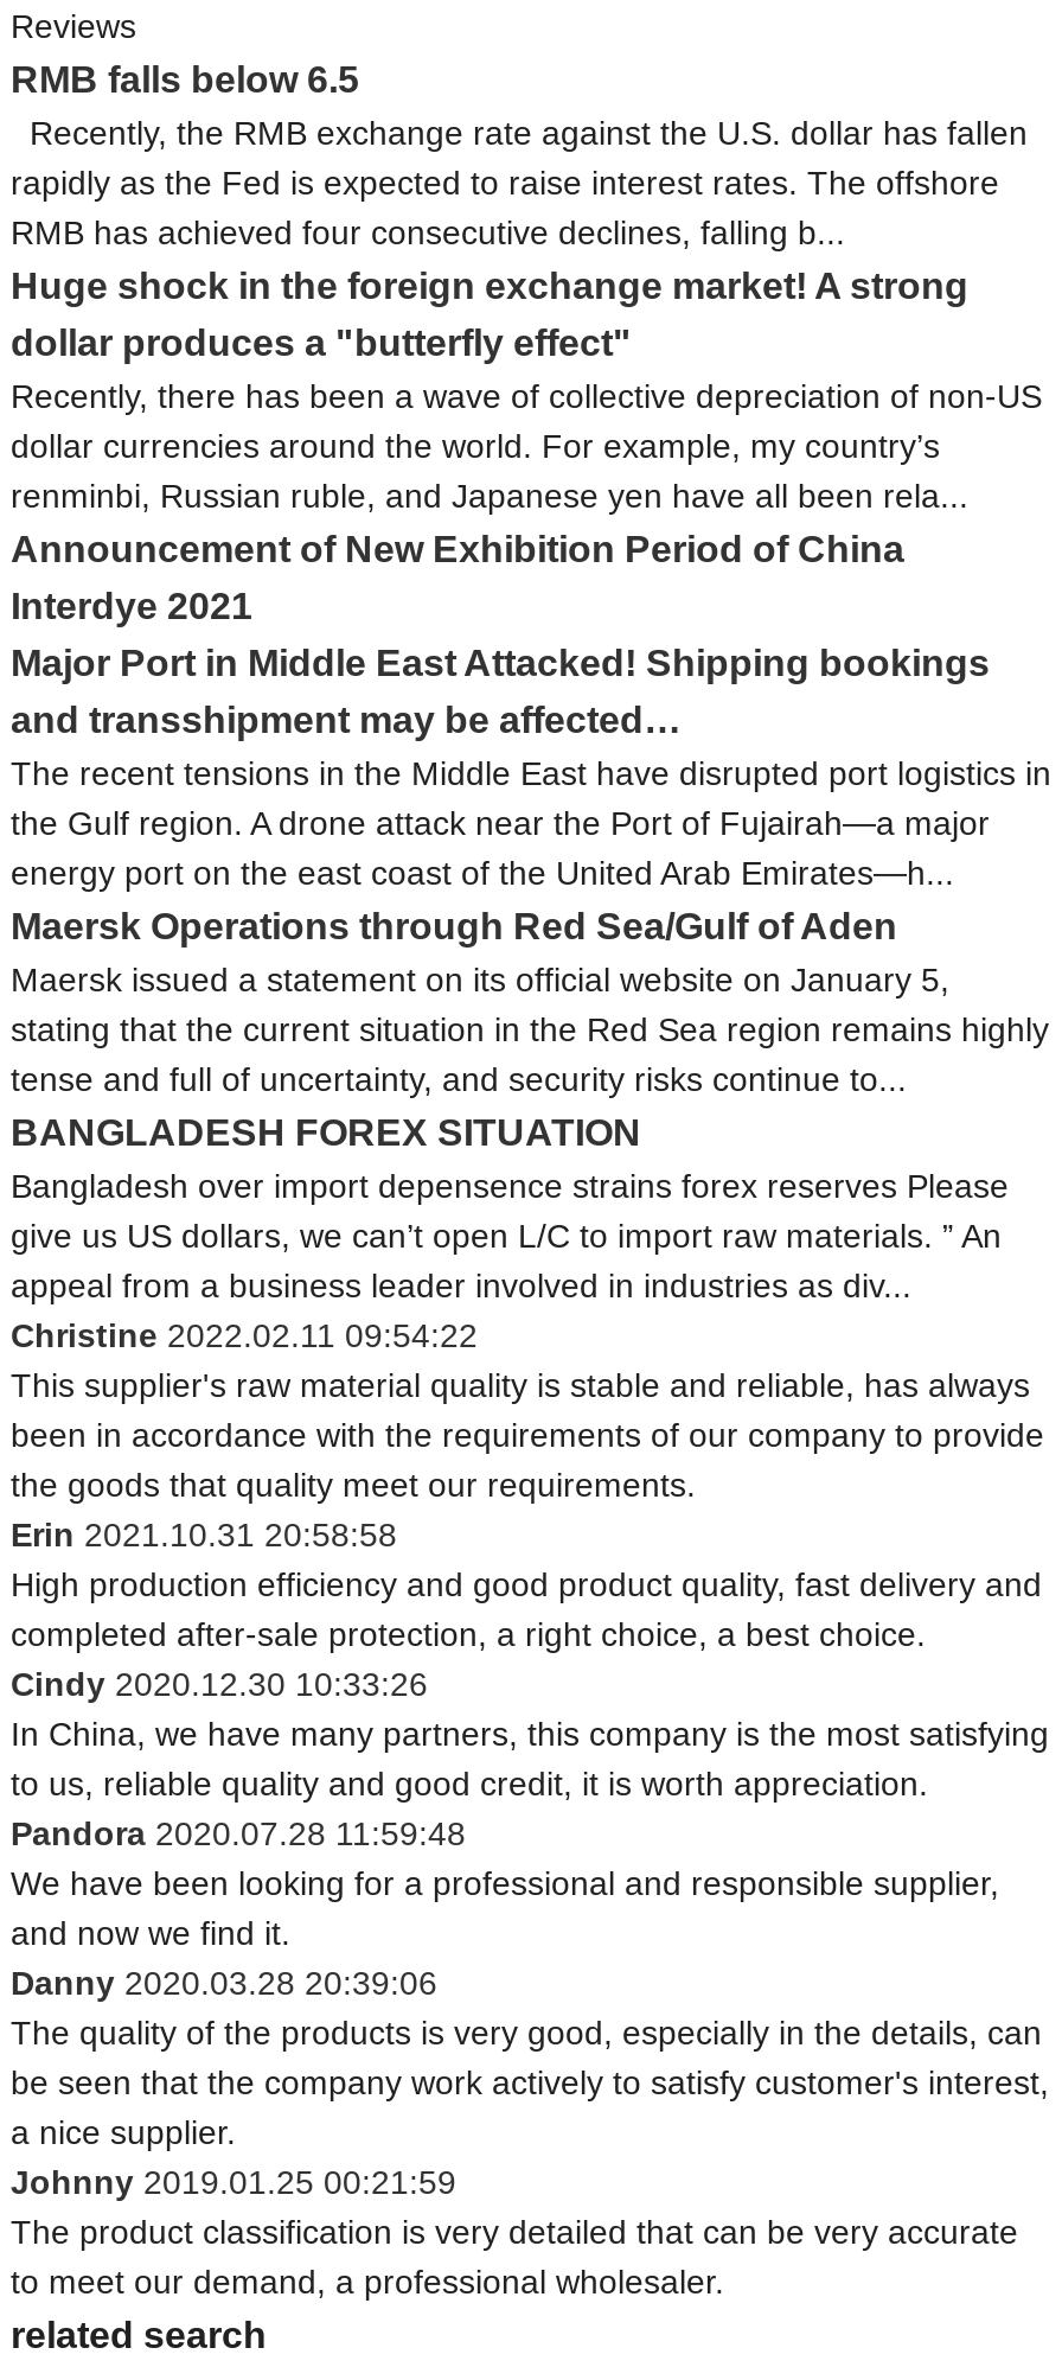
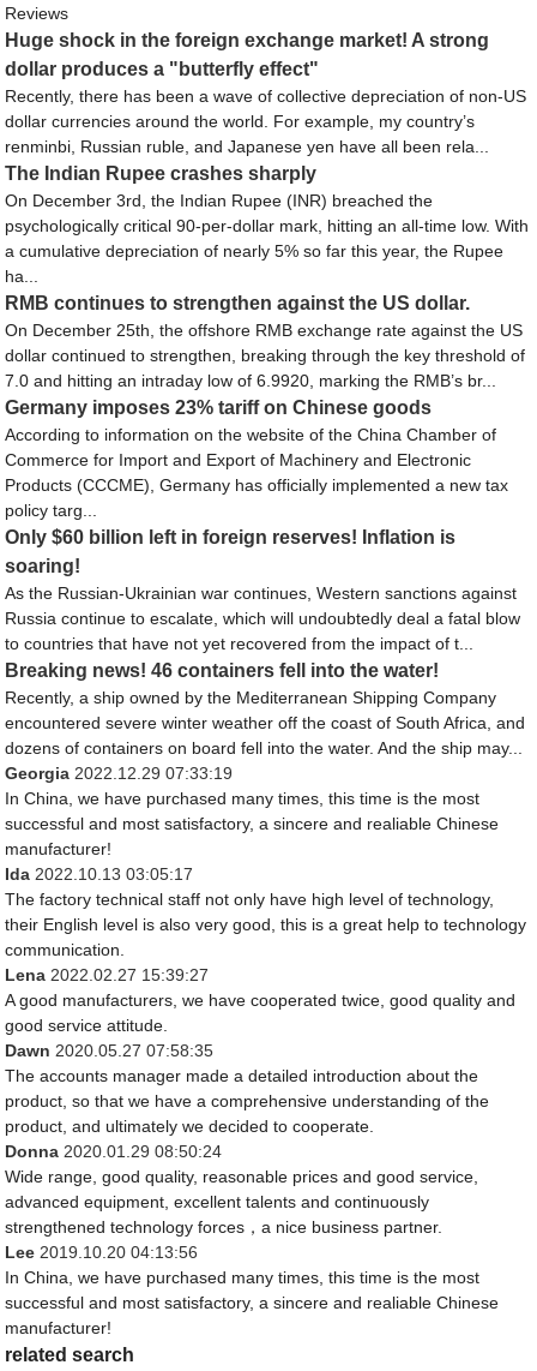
[11,60,1028,252] RMB falls below 6.5 | Recently, the RMB exchange rate against the U.S. dollar has fallen | rapidly as the Fed is expected to raise interest rates. The offshore | RMB has achieved four consecutive declines, falling b... -> none
moved [11,266,1042,515] -> [5,30,527,156]: Huge shock in the foreign exchange market! A strong | dollar produces a "butterfly effect" | Recently, there has been a wave of collective depreciation of non-US | dollar currencies around the world. For example, my country’s | renminbi, Russian ruble, and Japanese yen have all been rela...
[11,529,1051,2301] Announcement of New Exhibition Period of China | Interdye 2021 | Major Port in Middle East Attacked! Shipping bookings | and transshipment may be affected… | The recent tensions in the Middle East have disrupted port logistics in | the Gulf region. A drone attack near the Port of Fujairah—a major | energy port on the east coast of the United Arab Emirates—h... | Maersk Operations through Red Sea/Gulf of Aden | Maersk issued a statement on its official website on January 5, | stating that the current situation in the Red Sea region remains highly | tense and full of uncertainty, and security risks continue to... | BANGLADESH FOREX SITUATION | Bangladesh over import depensence strains forex reserves Please | give us US dollars, we can’t open L/C to import raw materials. ” An | appeal from a business leader involved in industries as div... | Christine 2022.02.11 09:54:22 | This supplier's raw material quality is stable and reliable, has always | been in accordance with the requirements of our company to provide | the goods that quality meet our requirements. | Erin 2021.10.31 20:58:58 | High production efficiency and good product quality, fast delivery and | completed after-sale protection, a right choice, a best choice. | Cindy 2020.12.30 10:33:26 | In China, we have many partners, this company is the most satisfying | to us, reliable quality and good credit, it is worth appreciation. | Pandora 2020.07.28 11:59:48 | We have been looking for a professional and responsible supplier, | and now we find it. | Danny 2020.03.28 20:39:06 | The quality of the products is very good, especially in the details, can | be seen that the company work actively to satisfy customer's interest, | a nice supplier. | Johnny 2019.01.25 00:21:59 | The product classification is very detailed that can be very accurate | to meet our demand, a professional wholesaler. -> [5,163,529,1338] The Indian Rupee crashes sharply | On December 3rd, the Indian Rupee (INR) breached the | psychologically critical 90-per-dollar mark, hitting an all-time low. With | a cumulative depreciation of nearly 5% so far this year, the Rupee | ha... | RMB continues to strengthen against the US dollar. | On December 25th, the offshore RMB exchange rate against the US | dollar continued to strengthen, breaking through the key threshold of | 7.0 and hitting an intraday low of 6.9920, marking the RMB’s br... | Germany imposes 23% tariff on Chinese goods | According to information on the website of the China Chamber of | Commerce for Import and Export of Machinery and Electronic | Products (CCCME), Germany has officially implemented a new tax | policy targ... | Only $60 billion left in foreign reserves! Inflation is | soaring! | As the Russian-Ukrainian war continues, Western sanctions against | Russia continue to escalate, which will undoubtedly deal a fatal blow | to countries that have not yet recovered from the impact of t... | Breaking news! 46 containers fell into the water! | Recently, a ship owned by the Mediterranean Shipping Company | encountered severe winter weather off the coast of South Africa, and | dozens of containers on board fell into the water. And the ship may... | Georgia 2022.12.29 07:33:19 | In China, we have purchased many times, this time is the most | successful and most satisfactory, a sincere and realiable Chinese | manufacturer! | Ida 2022.10.13 03:05:17 | The factory technical staff not only have high level of technology, | their English level is also very good, this is a great help to technology | communication. | Lena 2022.02.27 15:39:27 | A good manufacturers, we have cooperated twice, good quality and | good service attitude. | Dawn 2020.05.27 07:58:35 | The accounts manager made a detailed introduction about the | product, so that we have a comprehensive understanding of the | product, and ultimately we decided to cooperate. | Donna 2020.01.29 08:50:24 | Wide range, good quality, reasonable prices and good service, | advanced equipment, excellent talents and continuously | strengthened technology forces，a nice business partner. | Lee 2019.10.20 04:13:56 | In China, we have purchased many times, this time is the most | successful and most satisfactory, a sincere and realiable Chinese | manufacturer!

